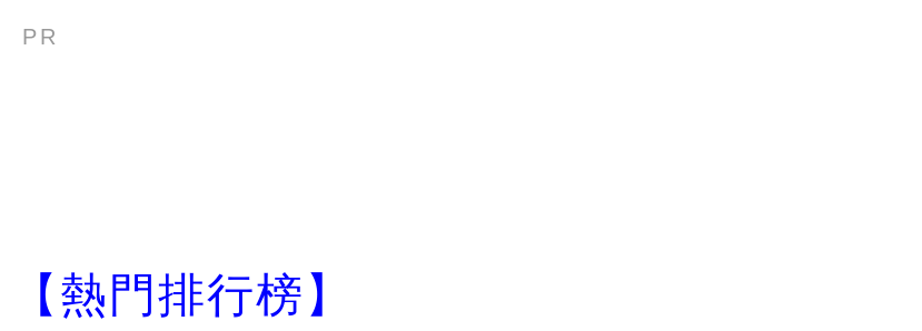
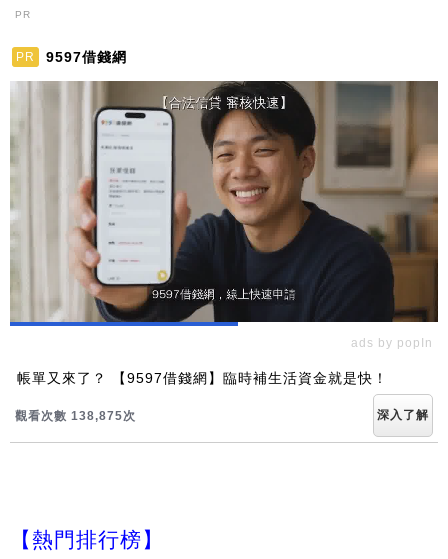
none -> [9,80,439,423] [image] | ads by popIn | 帳單又來了？ 【9597借錢網】臨時補生活資金就是快！ | 觀看次數 138,875次 | 深入了解
none -> [16,49,127,65] PR | 9597借錢網

